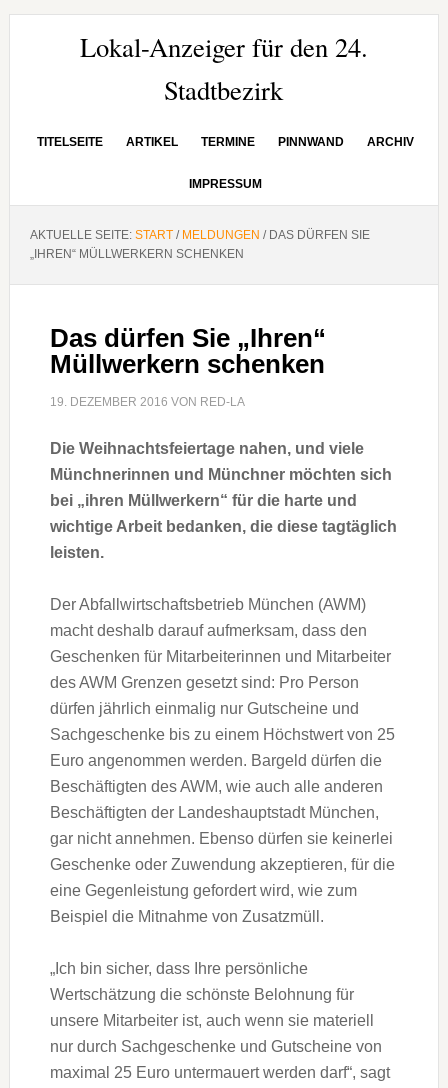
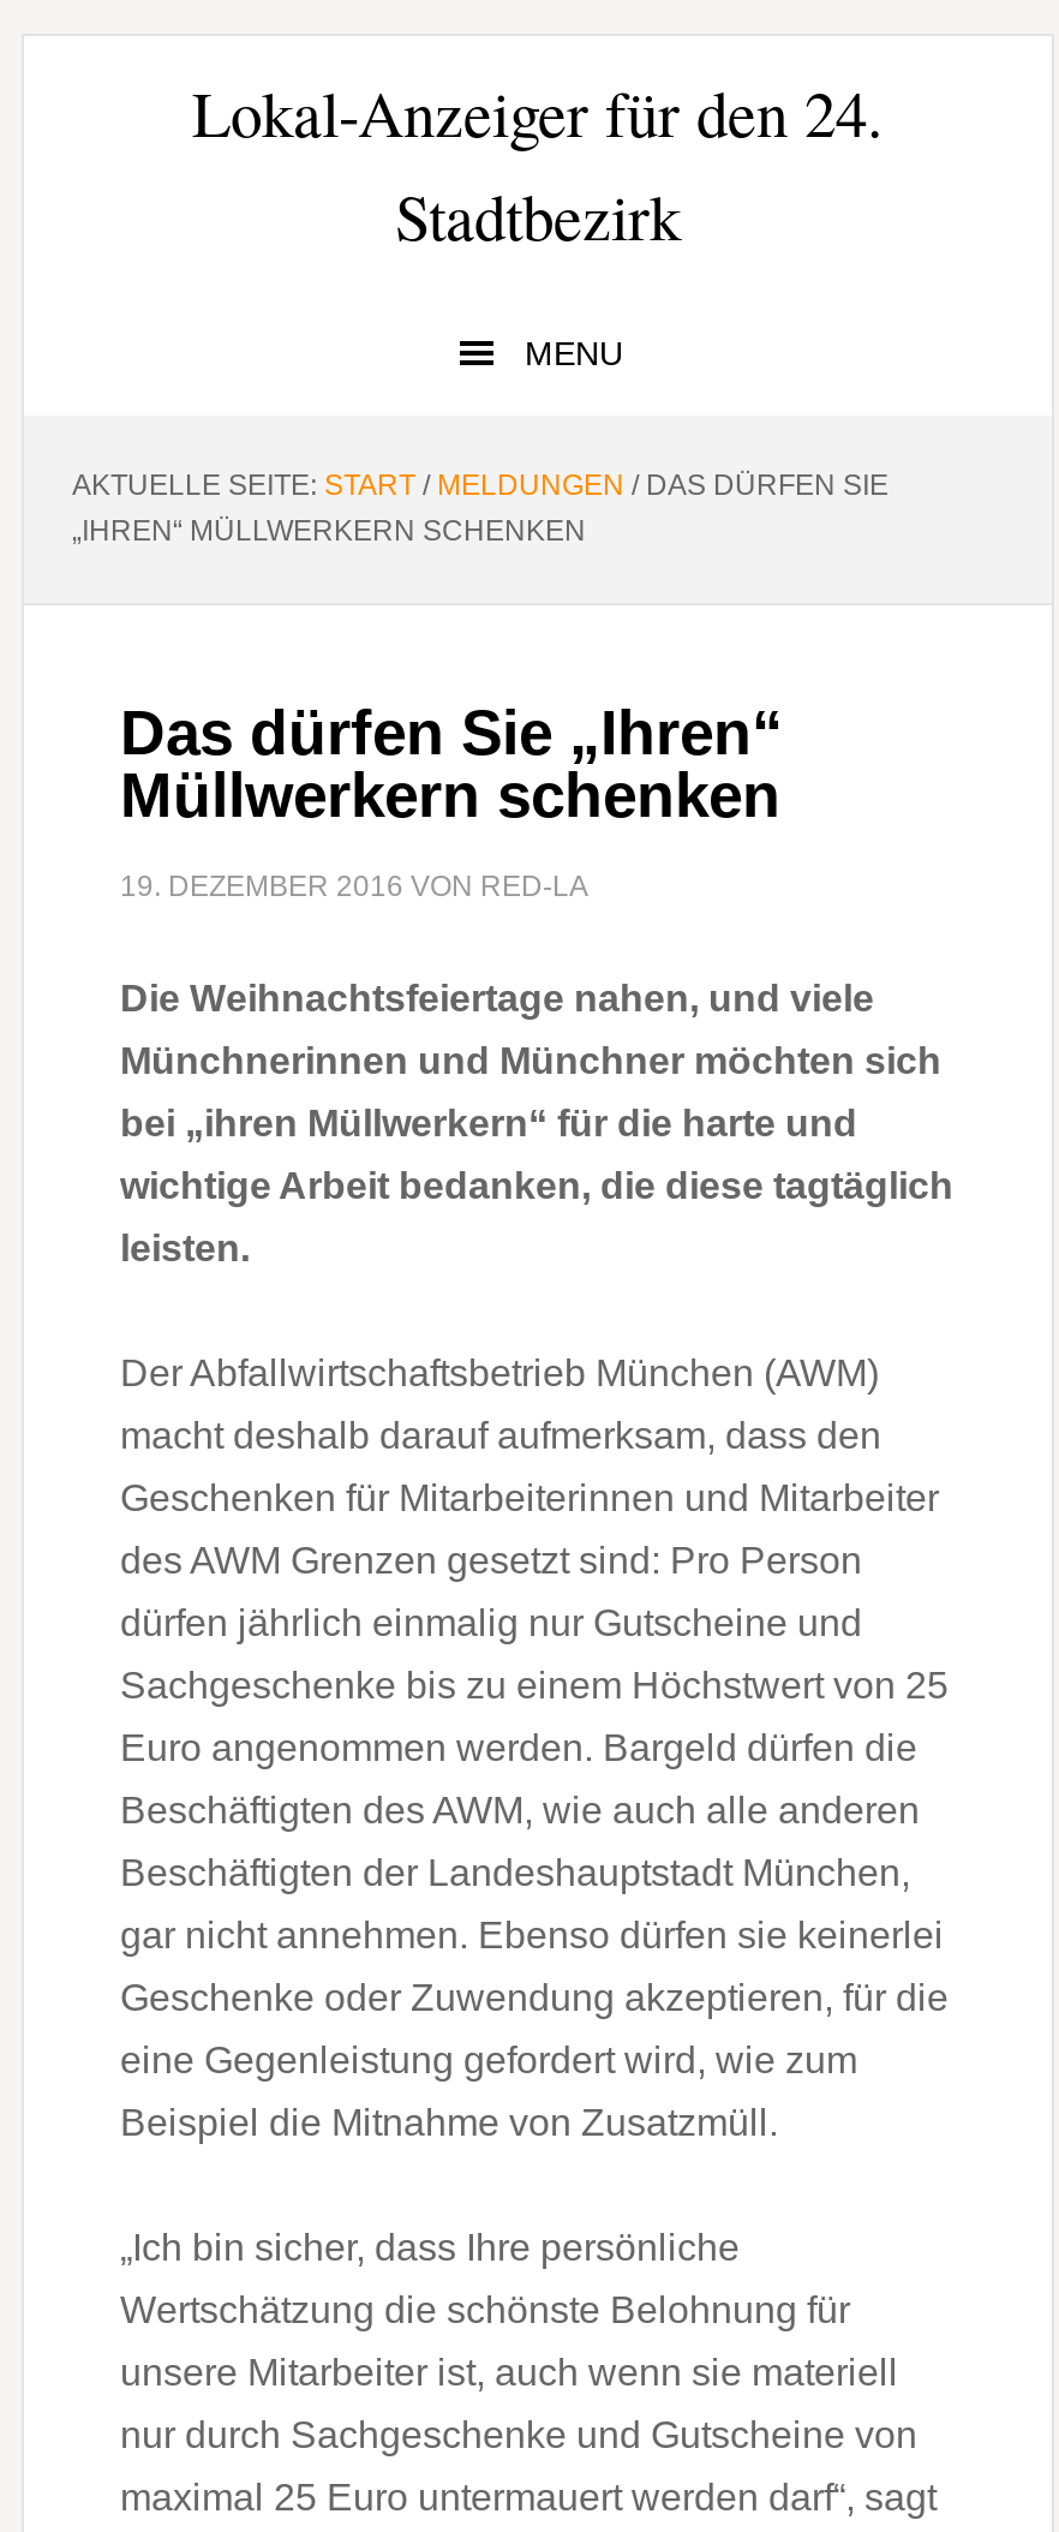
[37,135,414,191] TITELSEITE | ARTIKEL | TERMINE | PINNWAND | ARCHIV | IMPRESSUM -> [525,334,623,372] MENU

